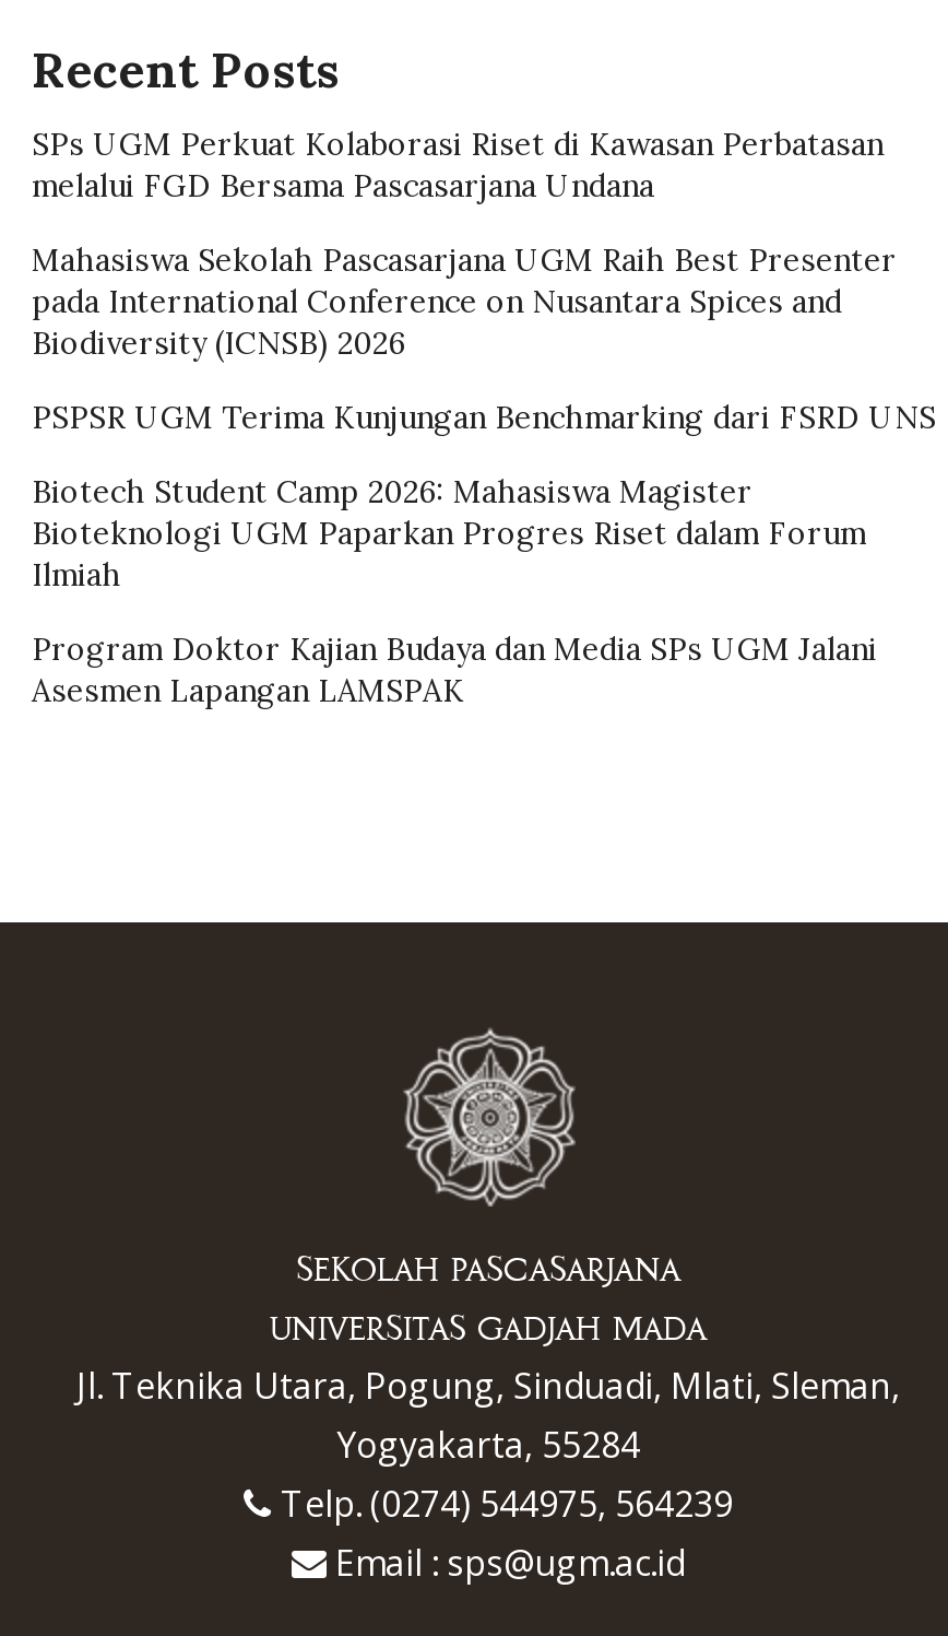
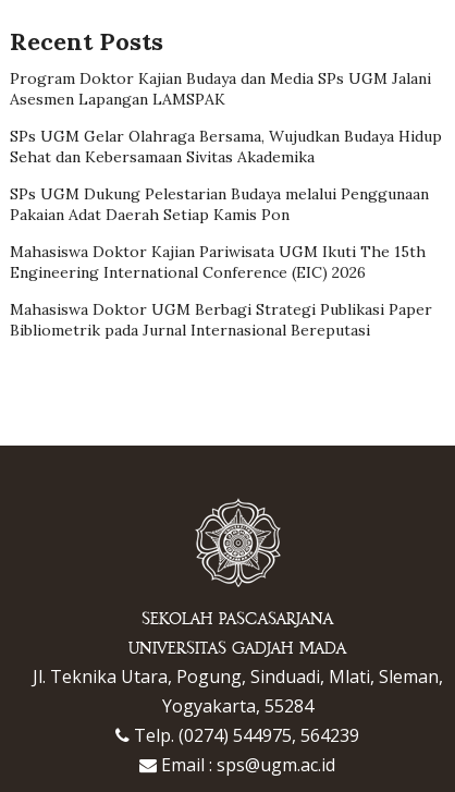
[32,123,936,593] SPs UGM Perkuat Kolaborasi Riset di Kawasan Perbatasan | melalui FGD Bersama Pascasarjana Undana | Mahasiswa Sekolah Pascasarjana UGM Raih Best Presenter | pada International Conference on Nusantara Spices and | Biodiversity (ICNSB) 2026 | PSPSR UGM Terima Kunjungan Benchmarking dari FSRD UNS | Biotech Student Camp 2026: Mahasiswa Magister | Bioteknologi UGM Paparkan Progres Riset dalam Forum | Ilmiah -> none
moved [32,628,877,709] -> [10,68,431,108]: Program Doktor Kajian Budaya dan Media SPs UGM Jalani | Asesmen Lapangan LAMSPAK
none -> [10,126,442,339] SPs UGM Gelar Olahraga Bersama, Wujudkan Budaya Hidup | Sehat dan Kebersamaan Sivitas Akademika | SPs UGM Dukung Pelestarian Budaya melalui Penggunaan | Pakaian Adat Daerah Setiap Kamis Pon | Mahasiswa Doktor Kajian Pariwisata UGM Ikuti The 15th | Engineering International Conference (EIC) 2026 | Mahasiswa Doktor UGM Berbagi Strategi Publikasi Paper | Bibliometrik pada Jurnal Internasional Bereputasi

